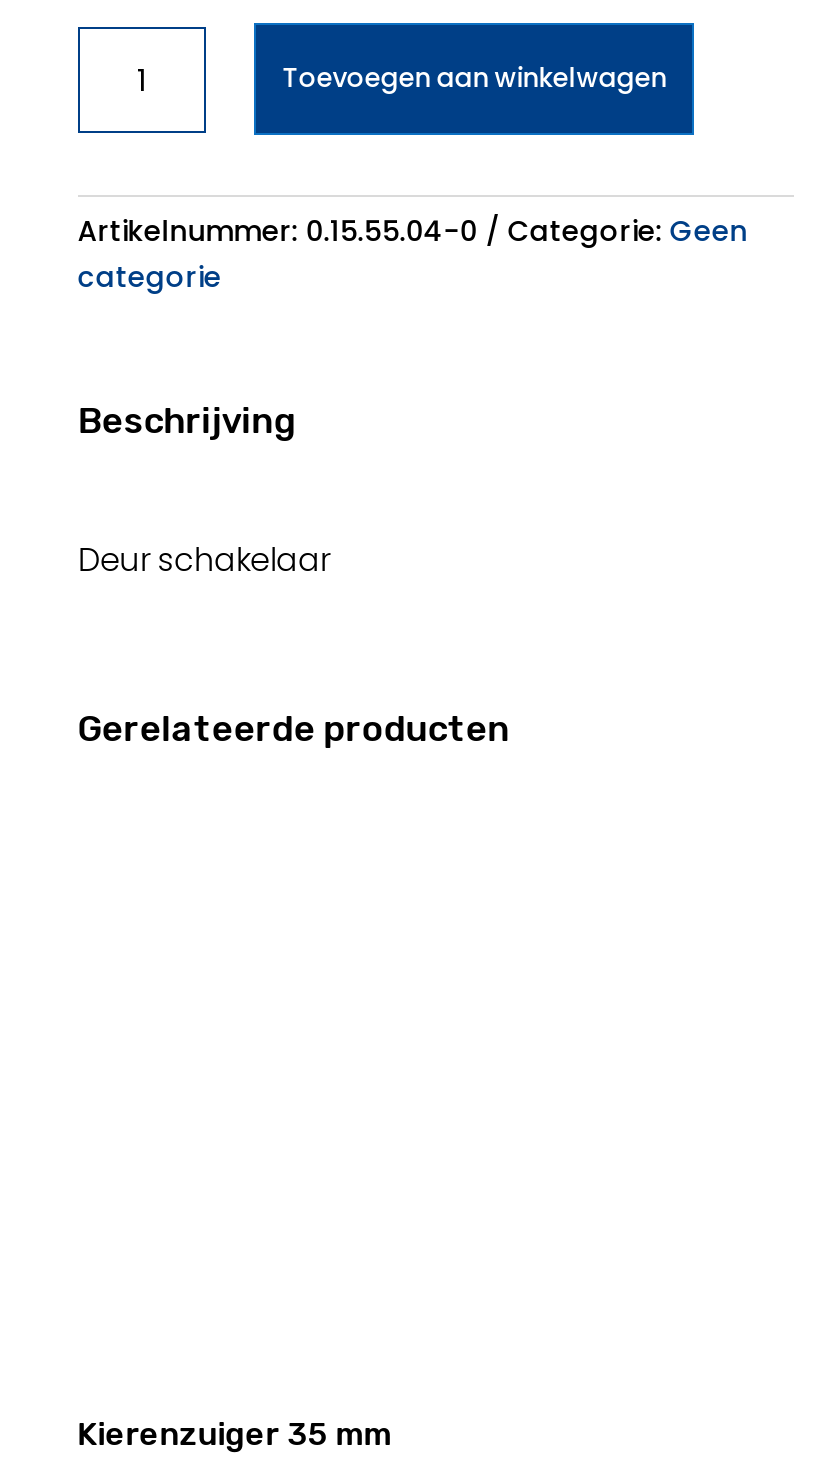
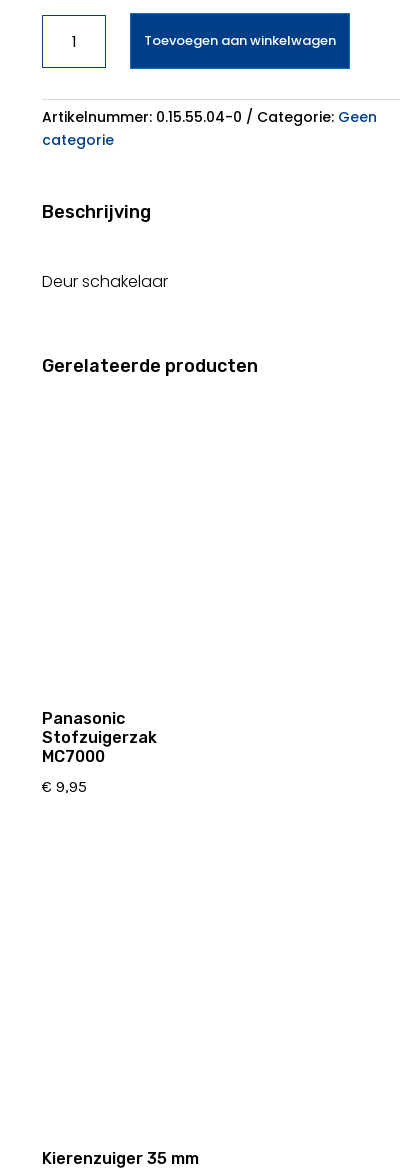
none -> [42,709,157,796] Panasonic | Stofzuigerzak | MC7000 | €9,95

